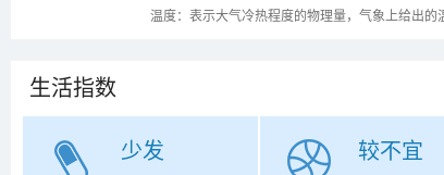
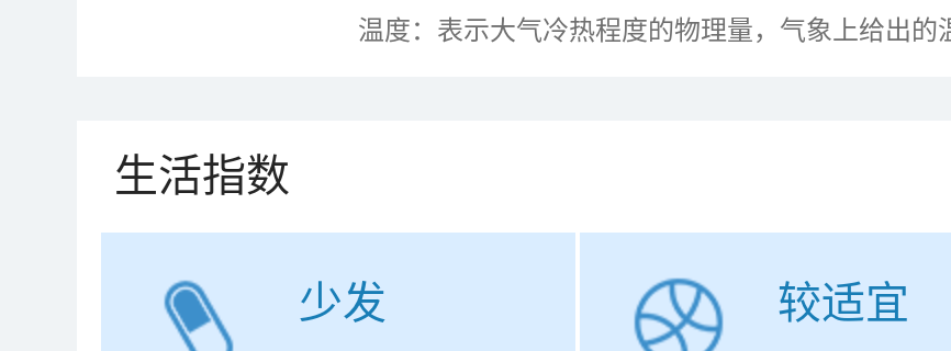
[358,139,423,163] 较不宜 -> [777,279,909,327] 较适宜

